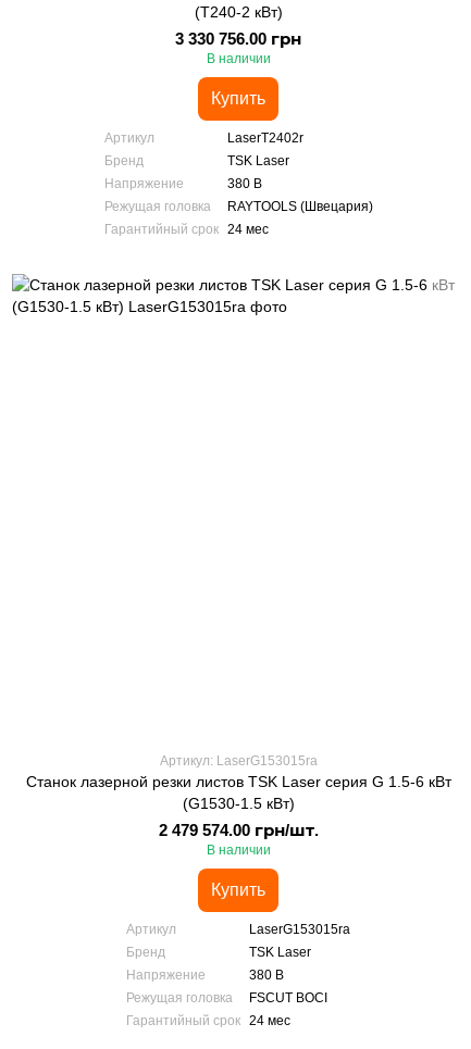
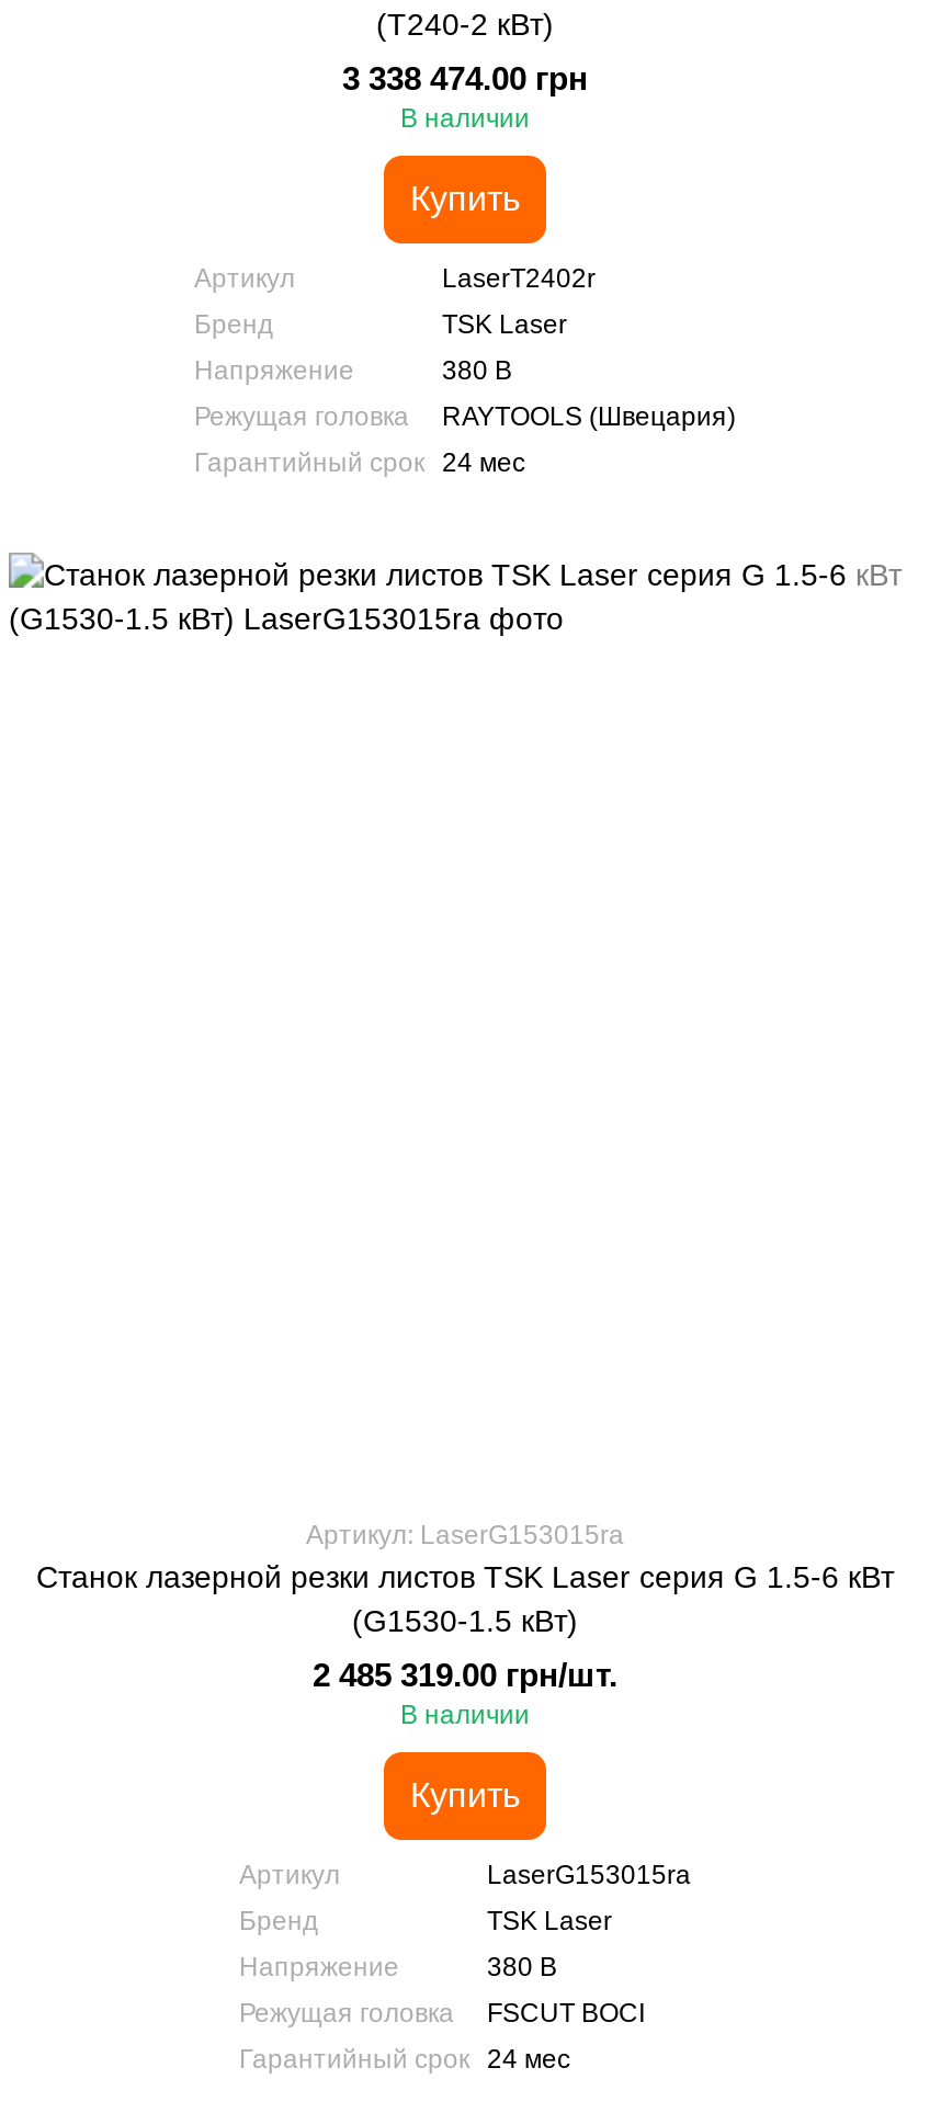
[175,29,301,48] 3 330 756.00 грн -> [342,59,588,96] 3 338 474.00 грн
[158,821,318,839] 2 479 574.00 грн/шт. -> [313,1656,617,1693] 2 485 319.00 грн/шт.

